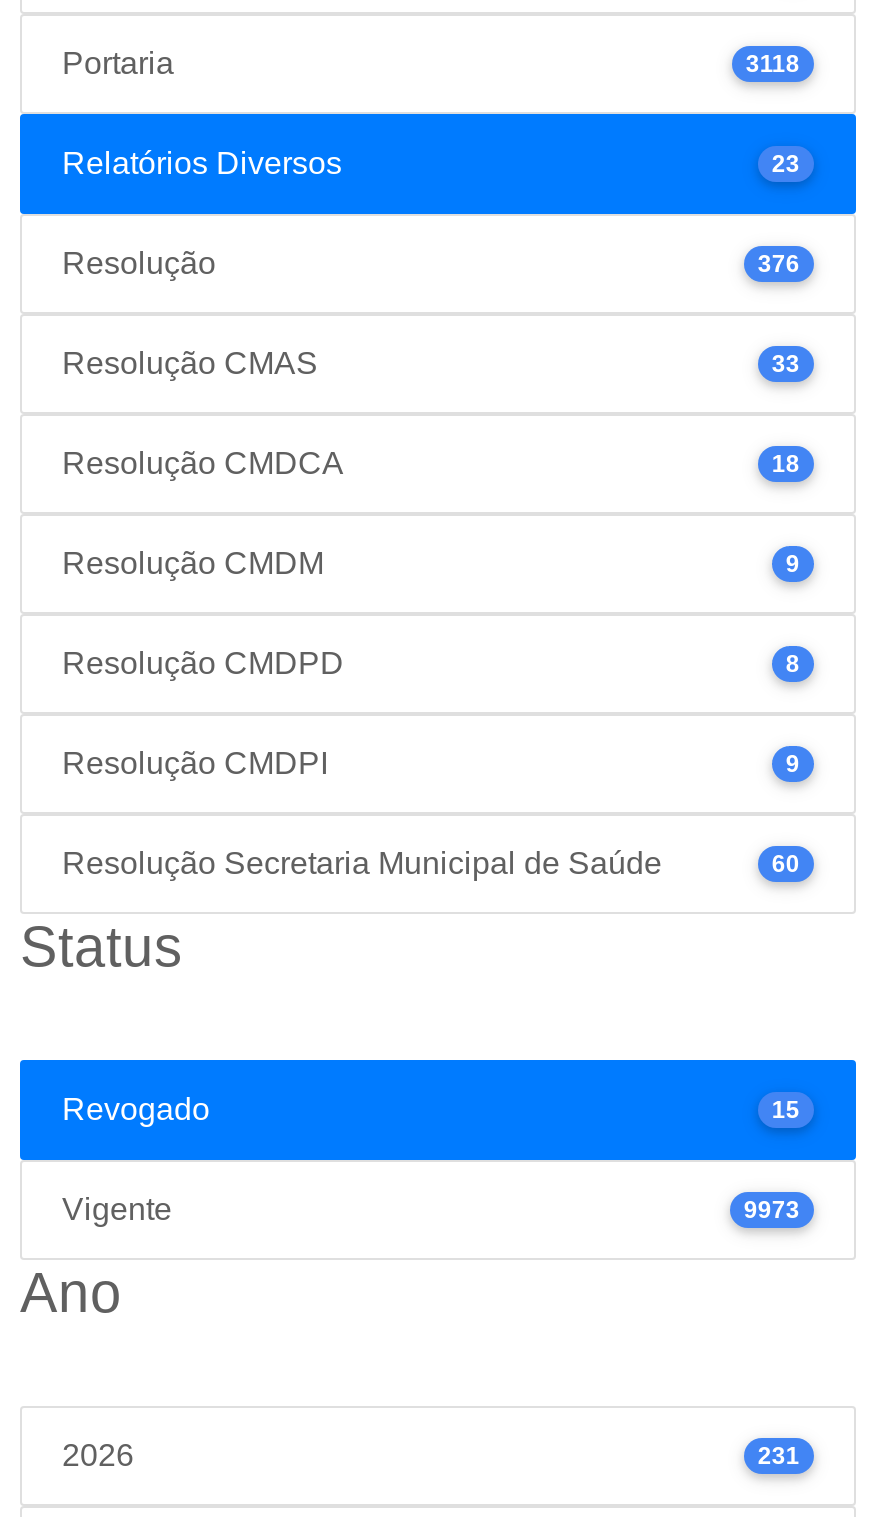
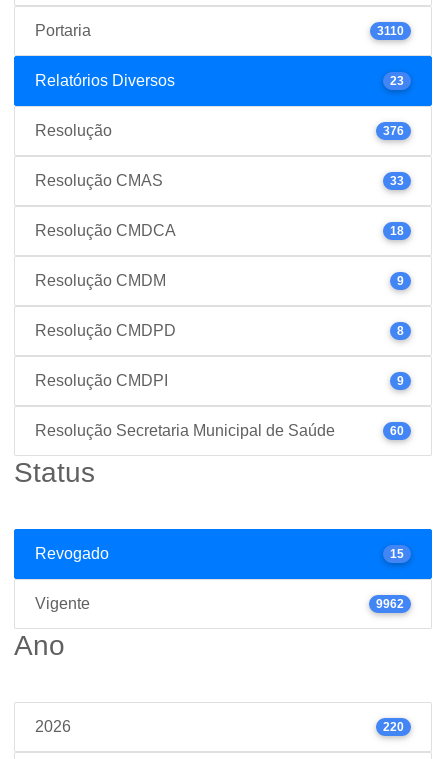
[746,49,800,77] 3118 -> [377,24,404,38] 3110
[744,1195,800,1223] 9973 -> [376,597,404,611] 9962
[758,1441,800,1469] 231 -> [383,720,404,734] 220

